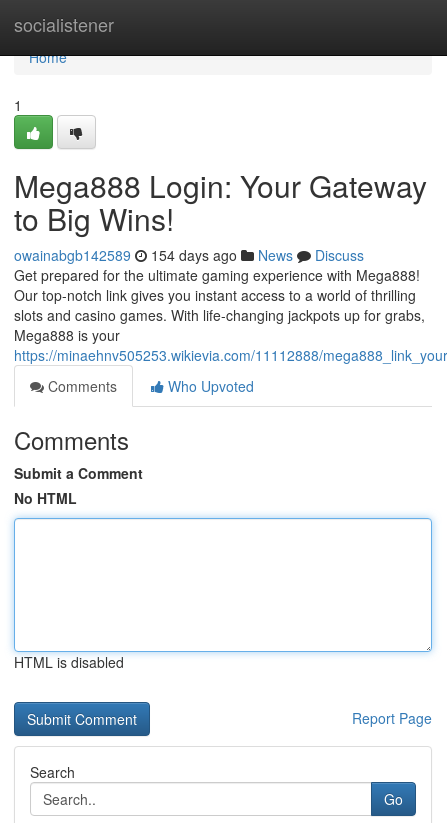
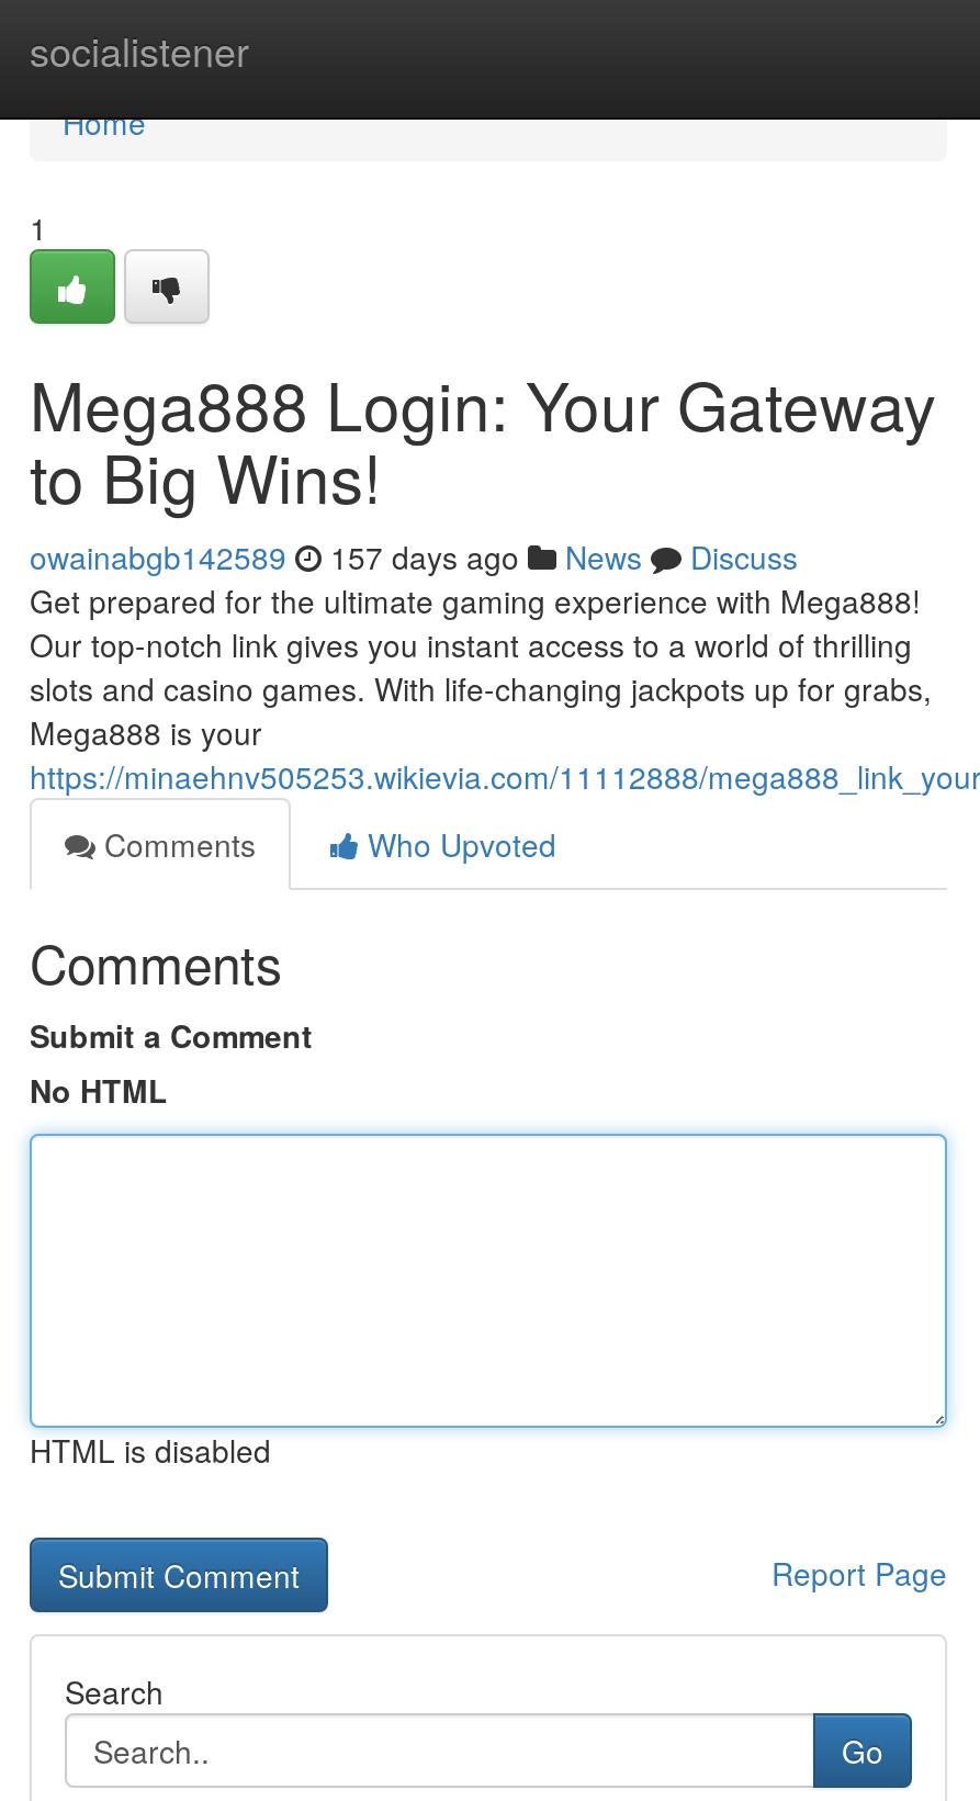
[14,245,364,265] owainabgb142589 154 days ago News Discuss -> [30,534,798,578] owainabgb142589 157 days ago News Discuss

